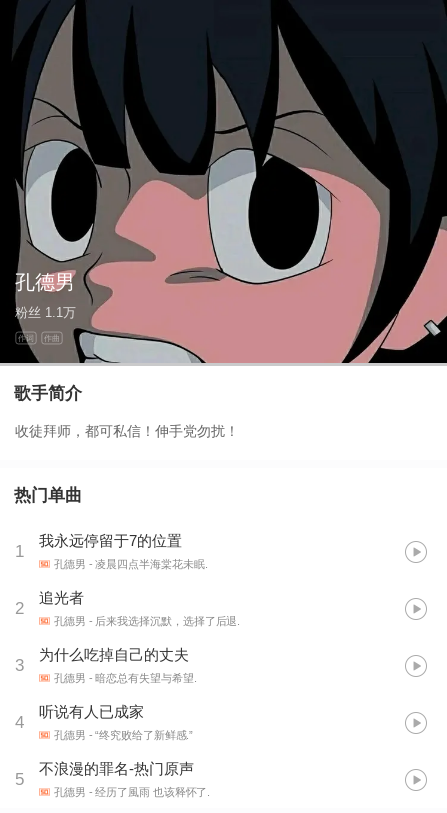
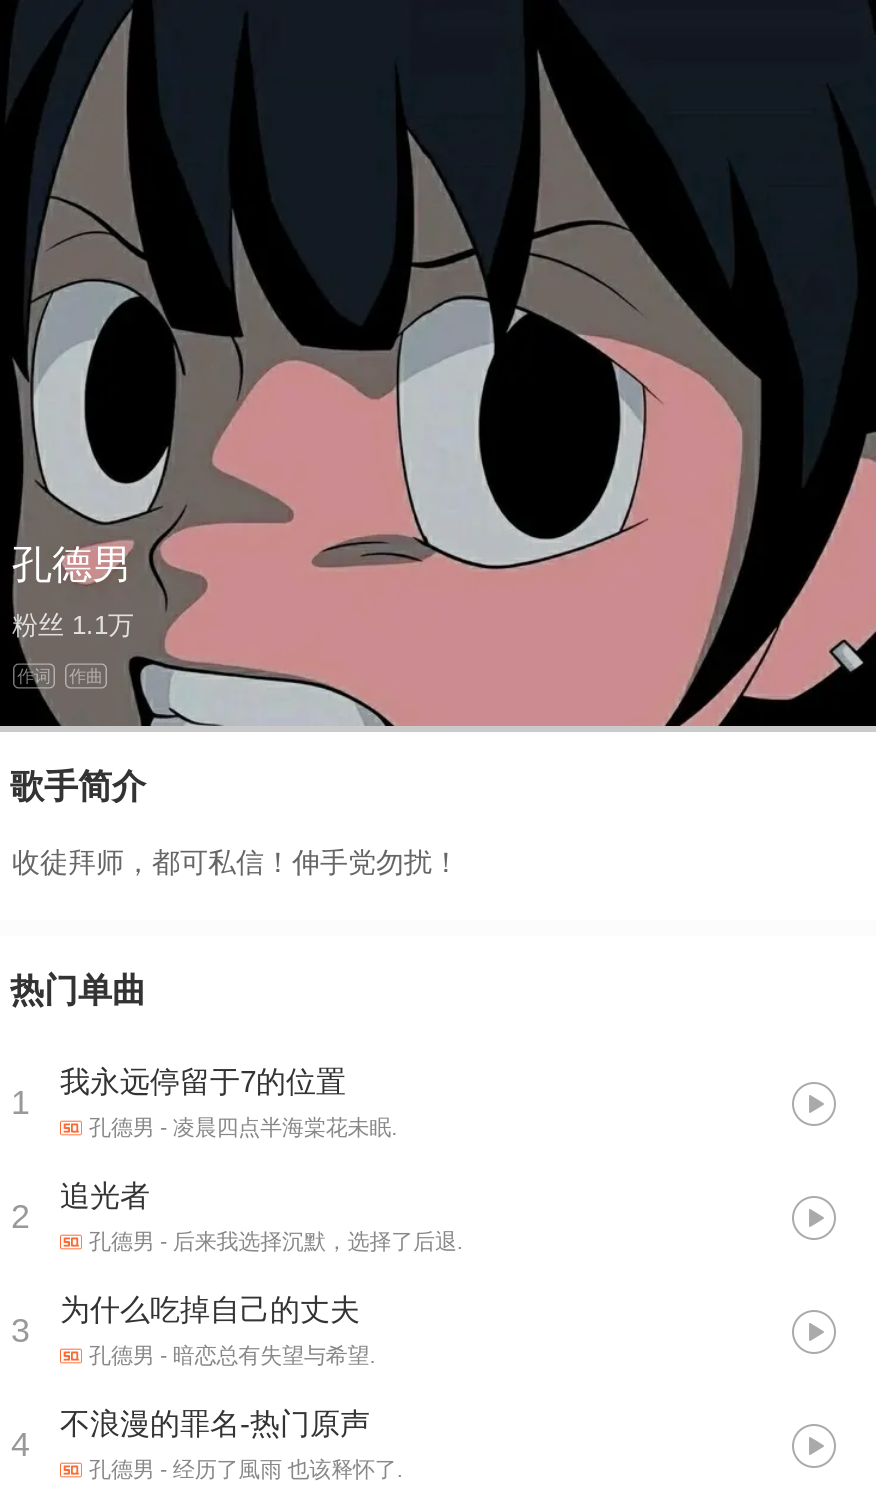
[14,703,193,789] 听说有人已成家 | 孔德男- “终究败给了新鲜感.” | 5 -> none

